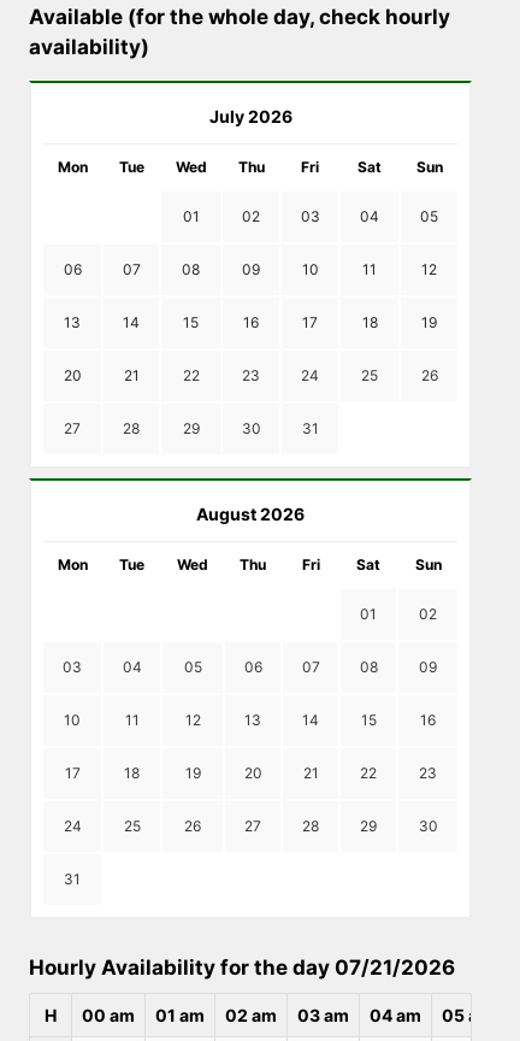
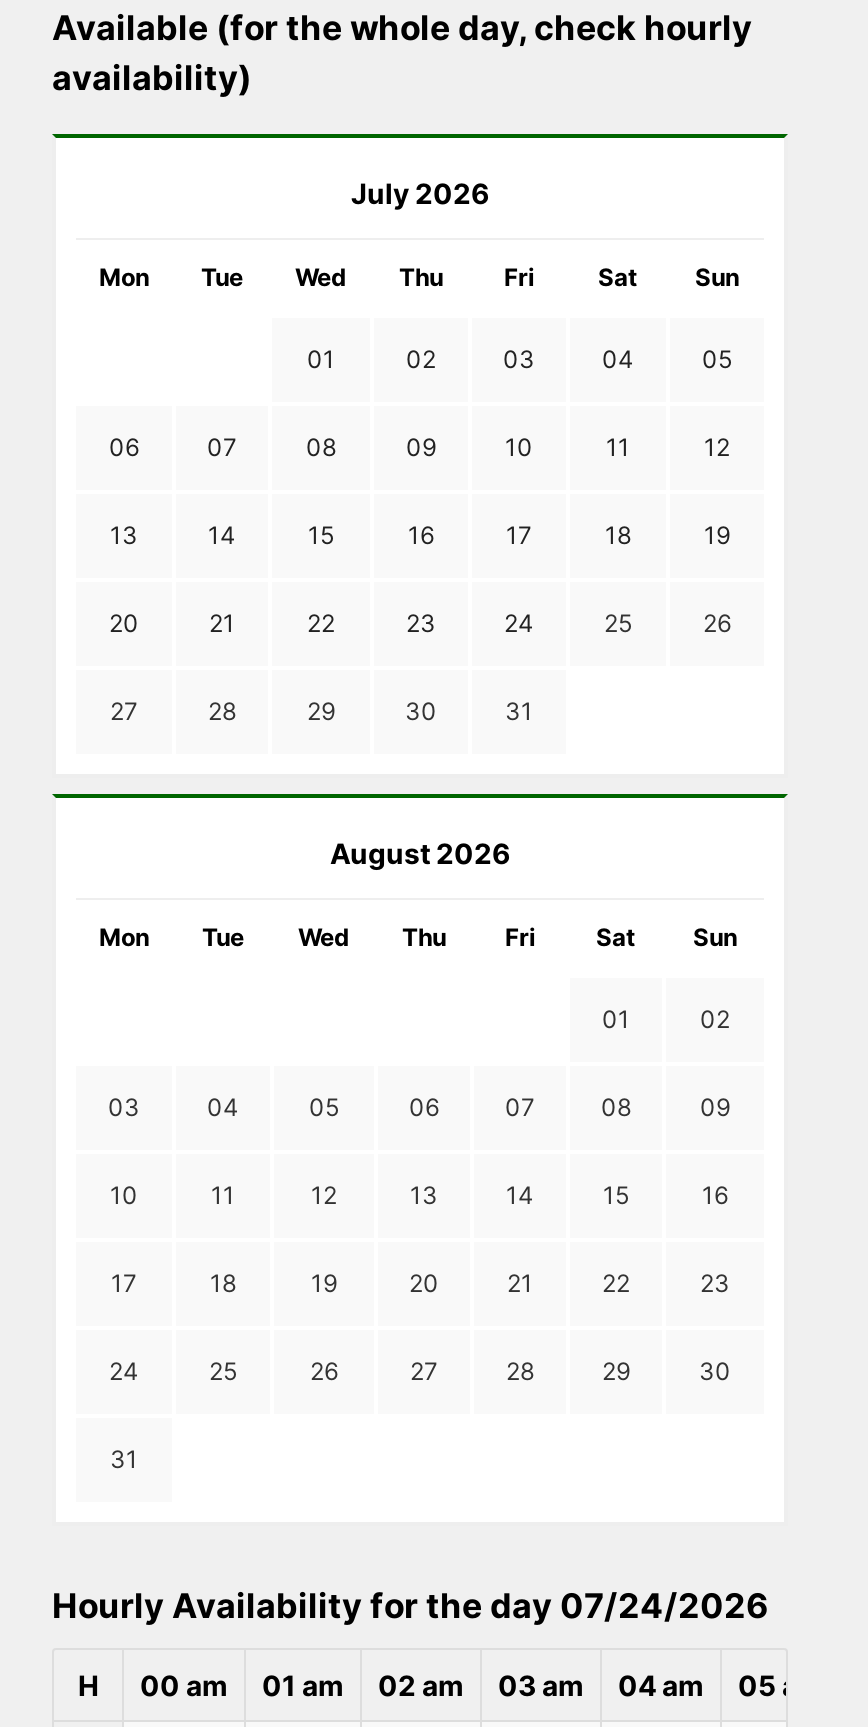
[29,955,455,979] Hourly Availability for the day 07/21/2026 -> [52,1585,768,1625] Hourly Availability for the day 07/24/2026

